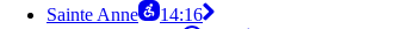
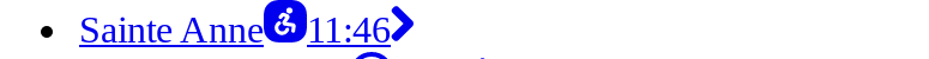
[47,5,203,25] Sainte Anne 14:16 -> [79,10,391,50] Sainte Anne 11:46

